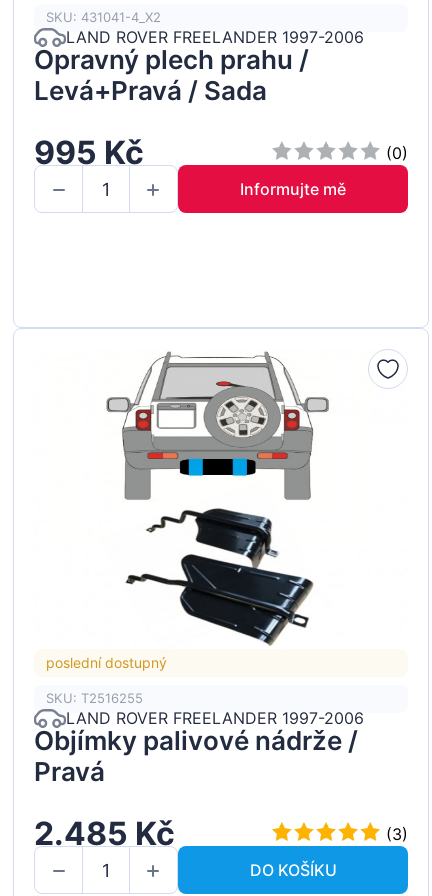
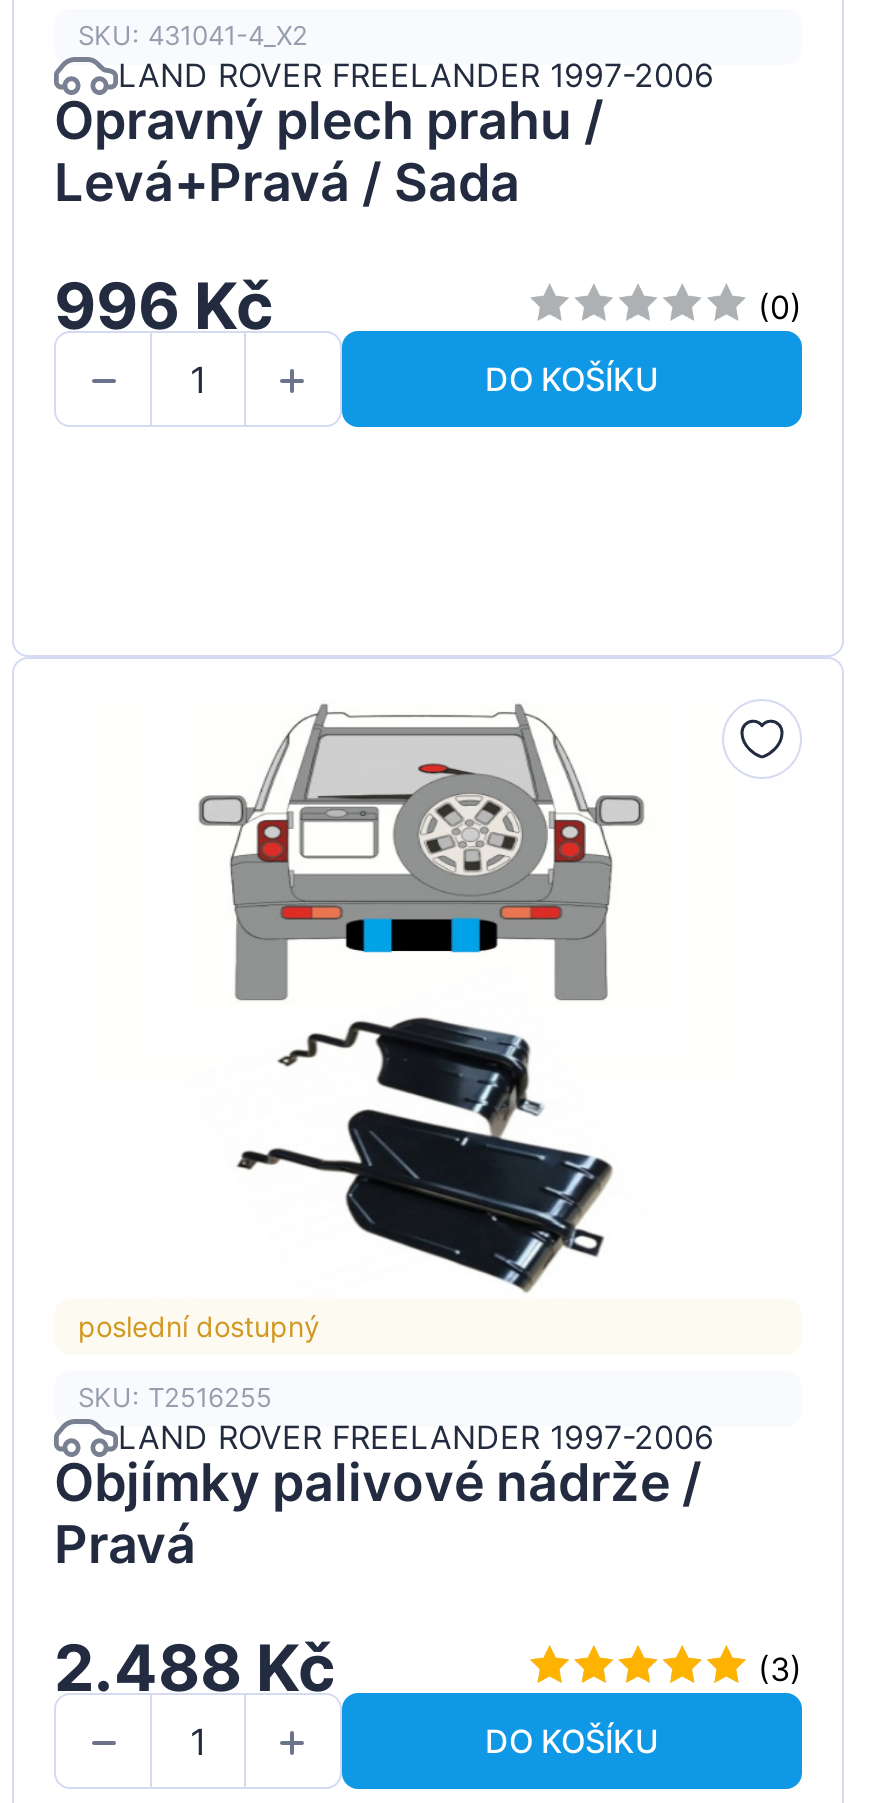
[34,133,144,172] 995 Kč -> [54,267,274,345] 996 Kč
[240,179,346,199] Informujte mě -> [485,360,659,400] DO KOŠÍKU
[34,814,175,853] 2.485 Kč -> [54,1629,336,1707] 2.488 Kč

